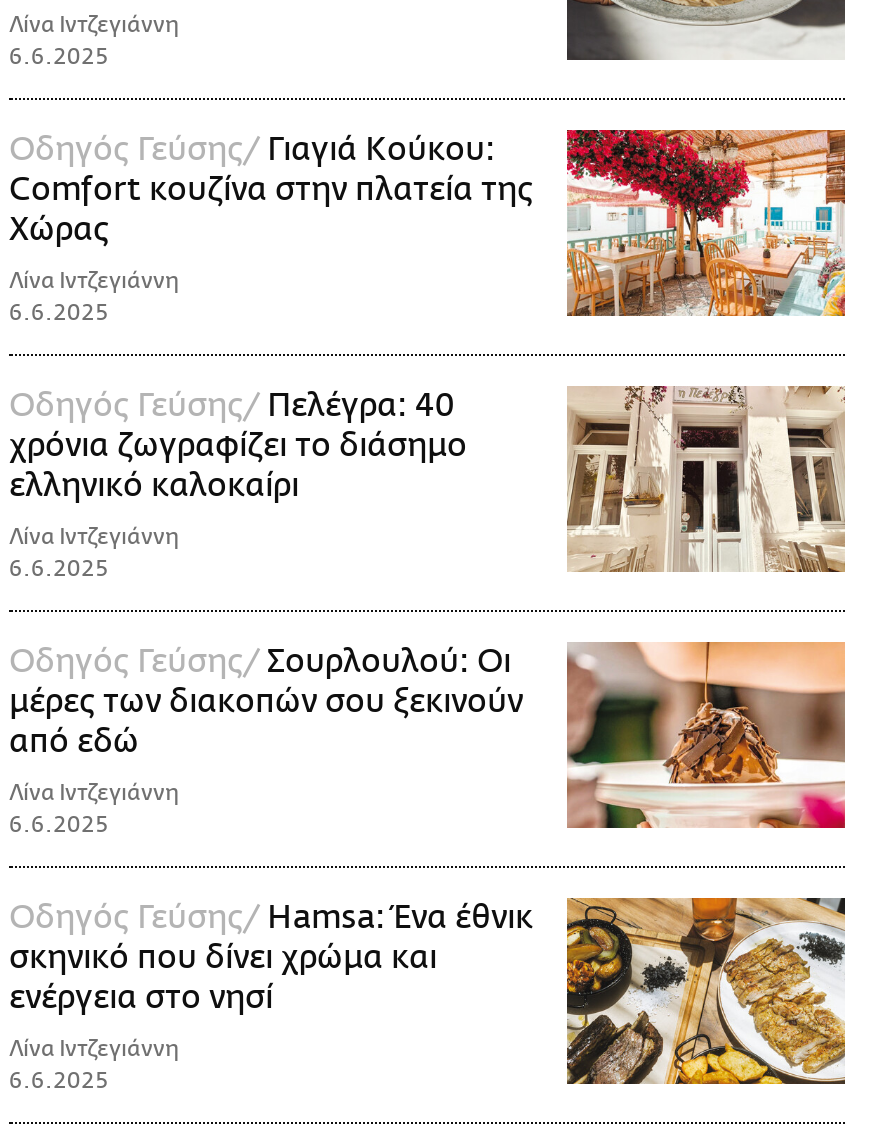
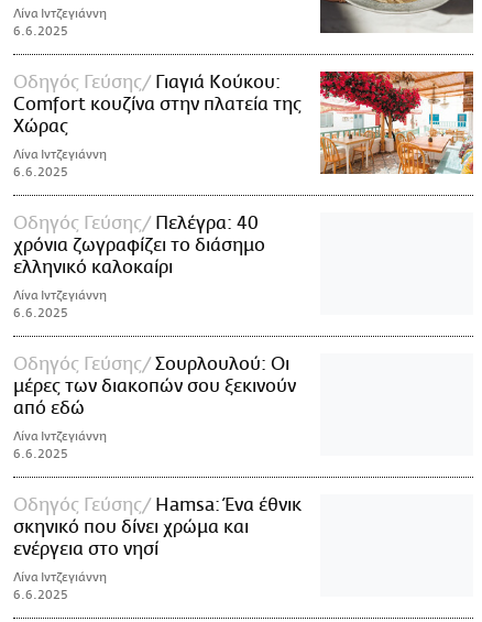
[565,384,847,574] [image] -> none
[565,640,847,830] [image] -> none
[565,896,847,1086] [image] -> none

